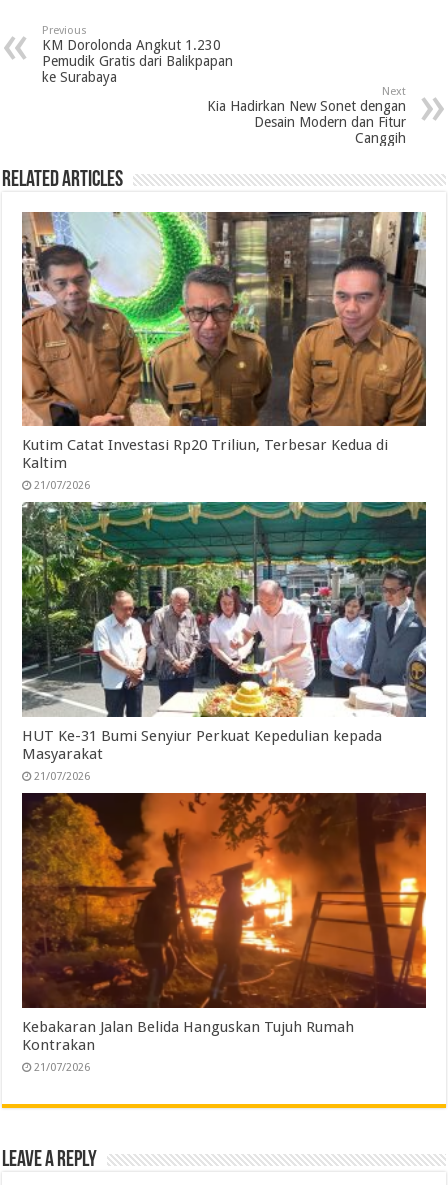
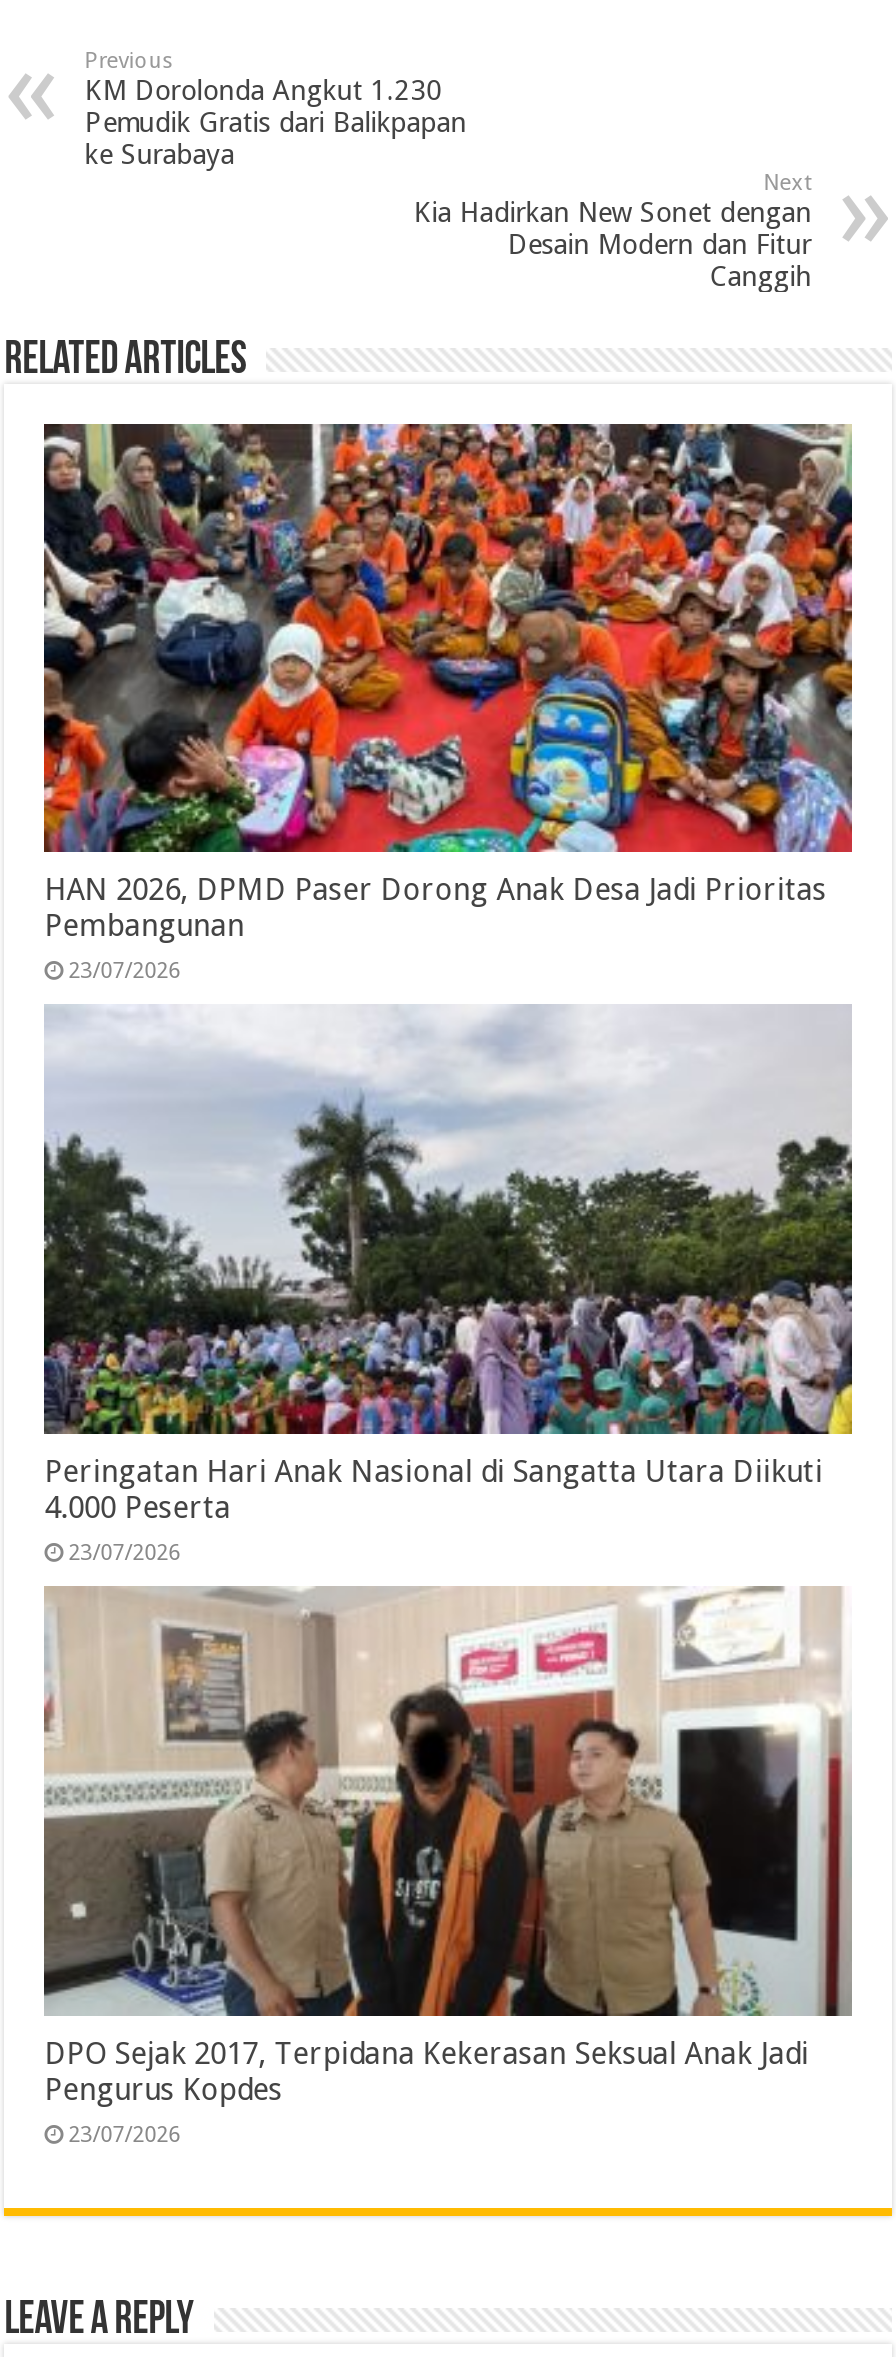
[21,211,427,492] [image] | Kutim Catat Investasi Rp20 Triliun, Terbesar Kedua di | Kaltim | 21/07/2026 -> [42,422,854,985] [image] | HAN 2026, DPMD Paser Dorong Anak Desa Jadi Prioritas | Pembangunan | 23/07/2026
[21,501,427,783] [image] | HUT Ke-31 Bumi Senyiur Perkuat Kepedulian kepada | Masyarakat | 21/07/2026 -> [42,1004,854,1566] [image] | Peringatan Hari Anak Nasional di Sangatta Utara Diikuti | 4.000 Peserta | 23/07/2026
[21,792,427,1074] [image] | Kebakaran Jalan Belida Hanguskan Tujuh Rumah | Kontrakan | 21/07/2026 -> [44,1586,852,2148] [image] | DPO Sejak 2017, Terpidana Kekerasan Seksual Anak Jadi | Pengurus Kopdes | 23/07/2026

